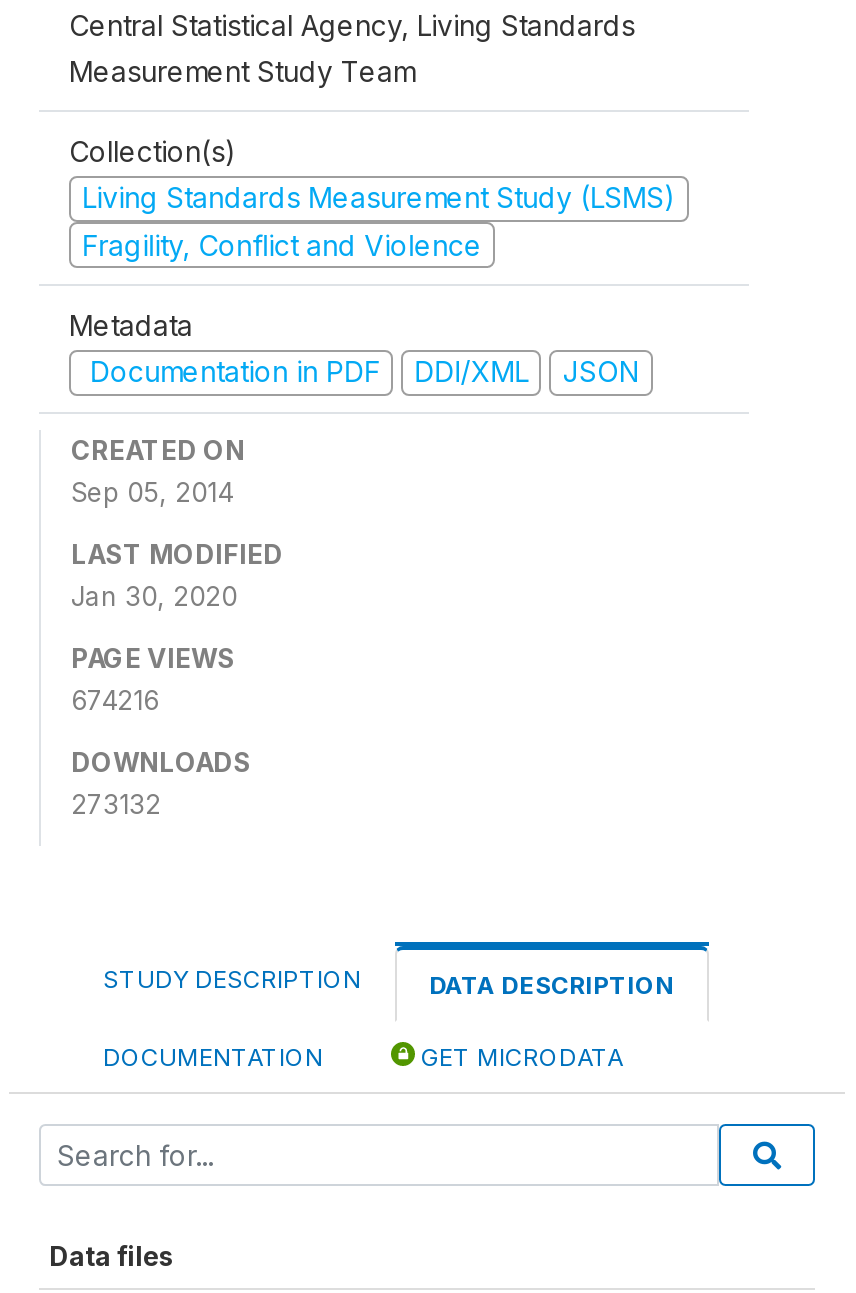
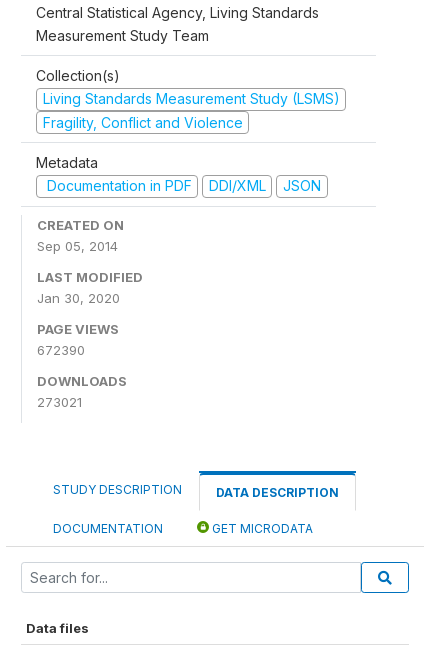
[71,683,159,715] 674216 -> [37,341,85,357] 672390
[71,787,161,819] 273132 -> [37,393,82,409] 273021

